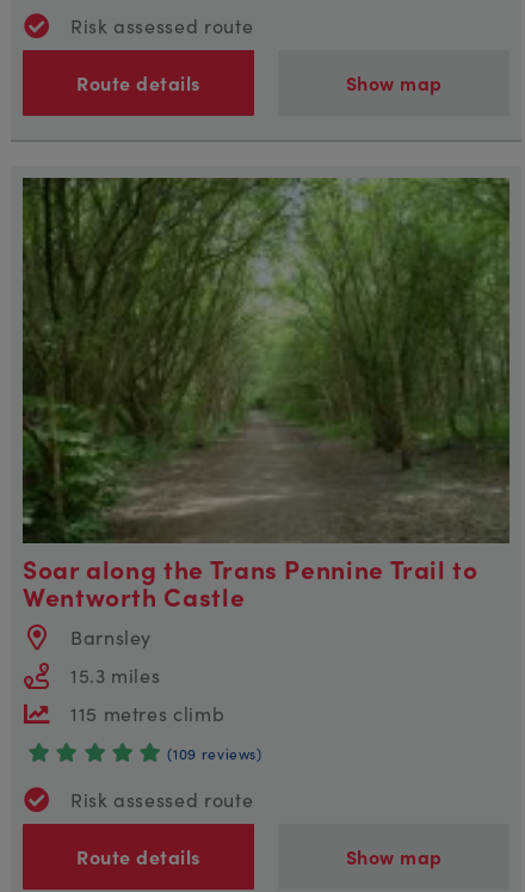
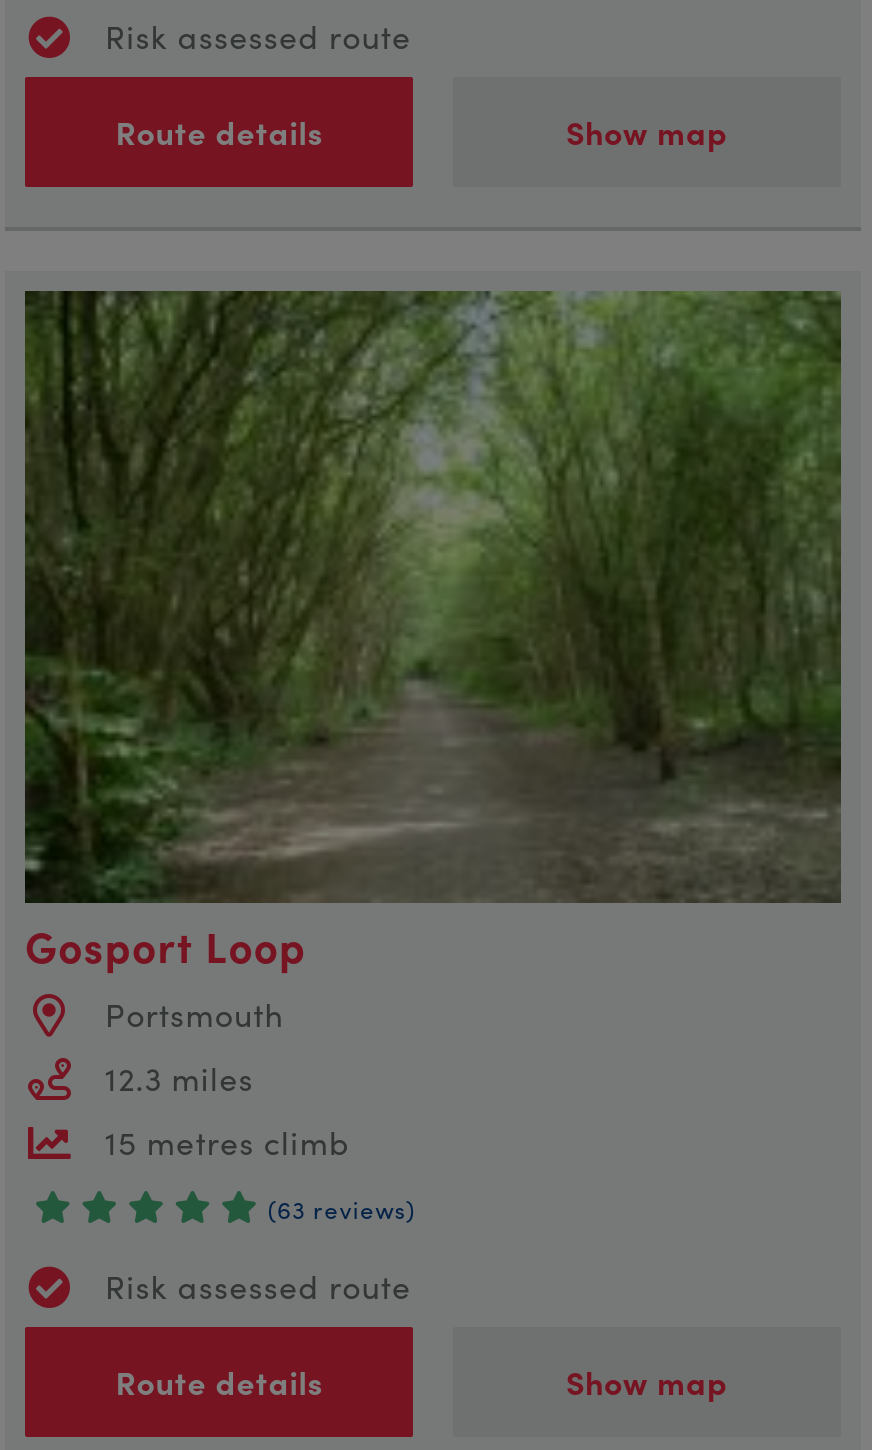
[23,550,478,649] Soar along the Trans Pennine Trail to | Wentworth Castle | Barnsley -> [25,914,306,1034] Gosport Loop | Portsmouth
[70,661,160,687] 15.3 miles -> [105,1054,254,1098] 12.3 miles
[70,699,225,725] 115 metres climb -> [105,1118,350,1162] 15 metres climb
[168,742,262,762] (109 reviews) -> [268,1190,415,1224] (63 reviews)

